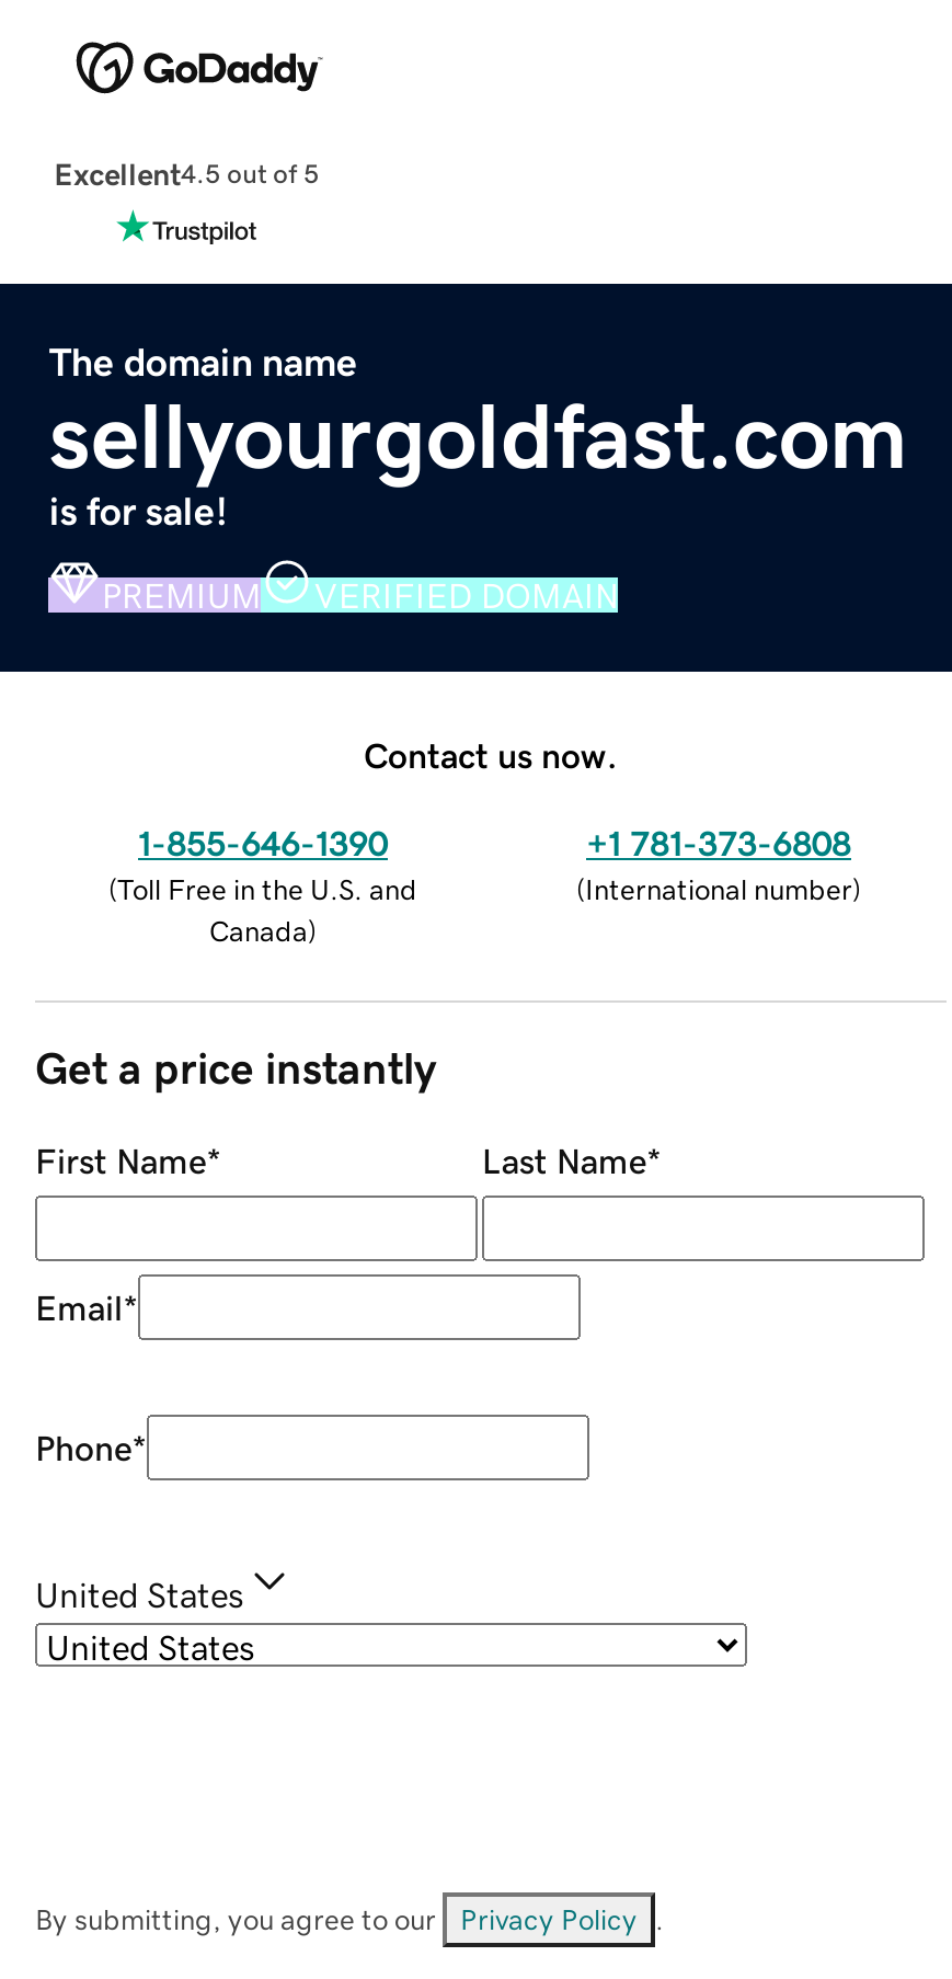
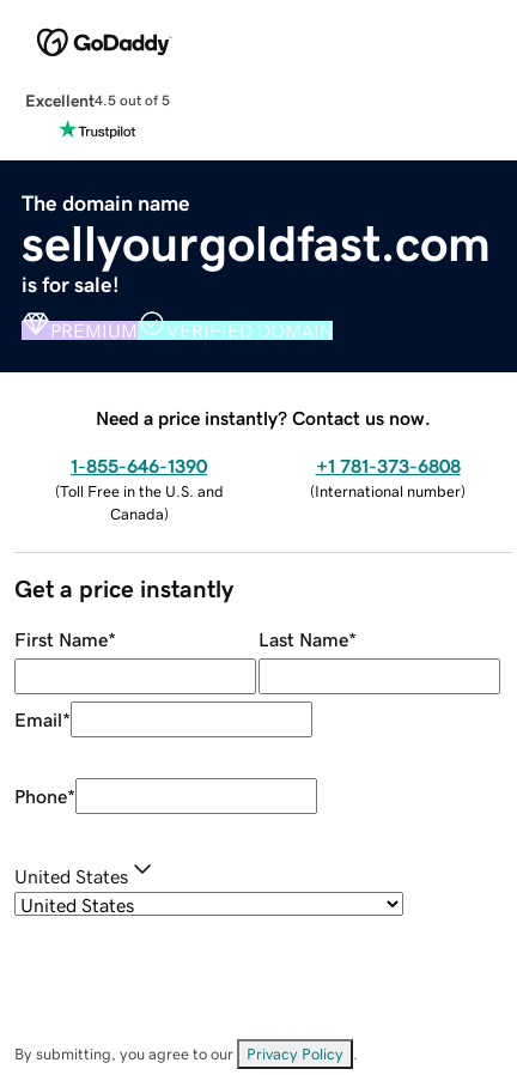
[364,737,618,772] Contact us now. -> [96,408,431,427] Need a price instantly? Contact us now.

